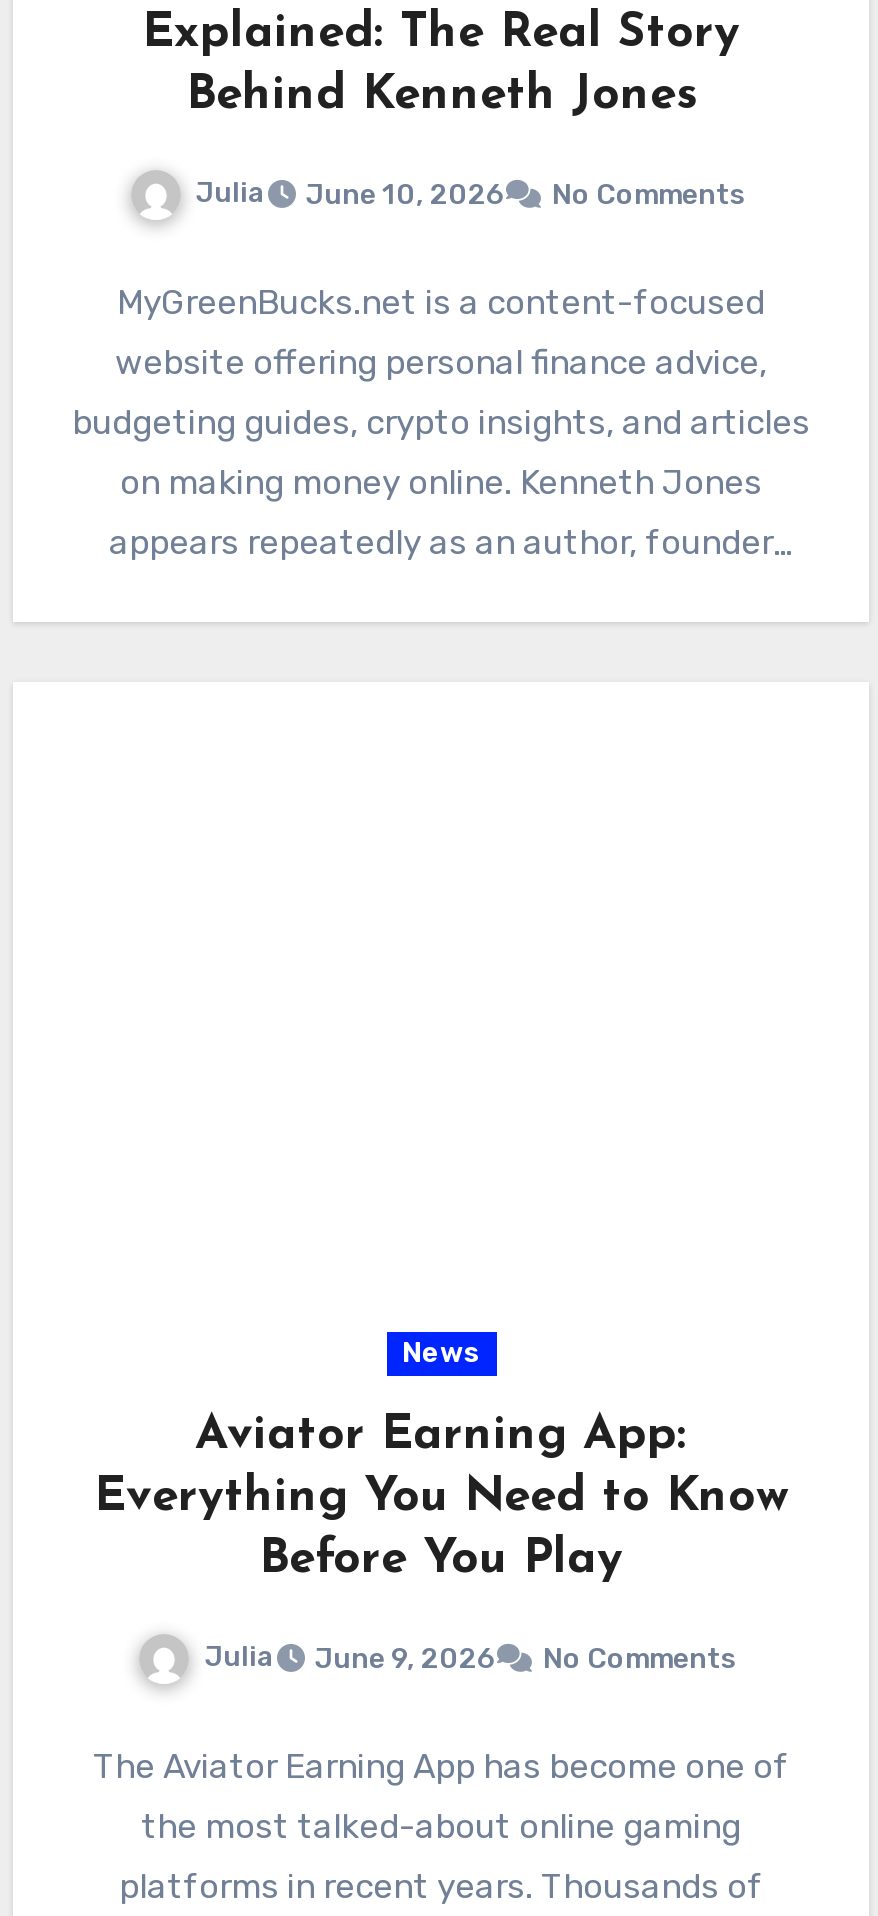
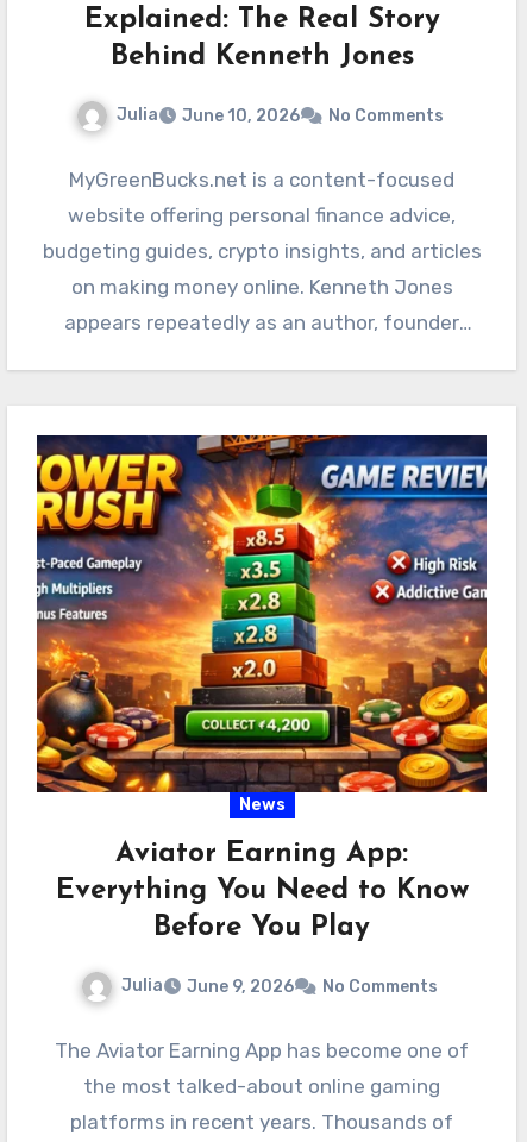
none -> [36,434,488,793] [image]

